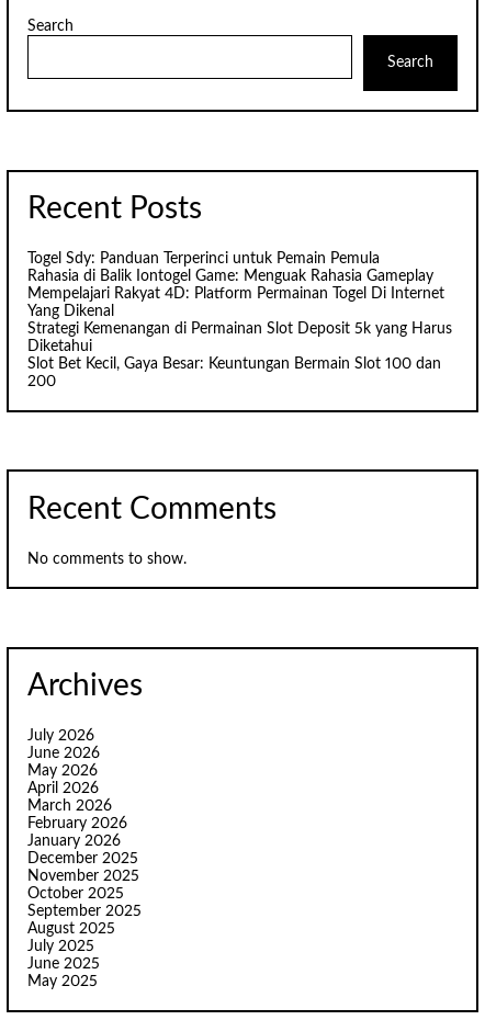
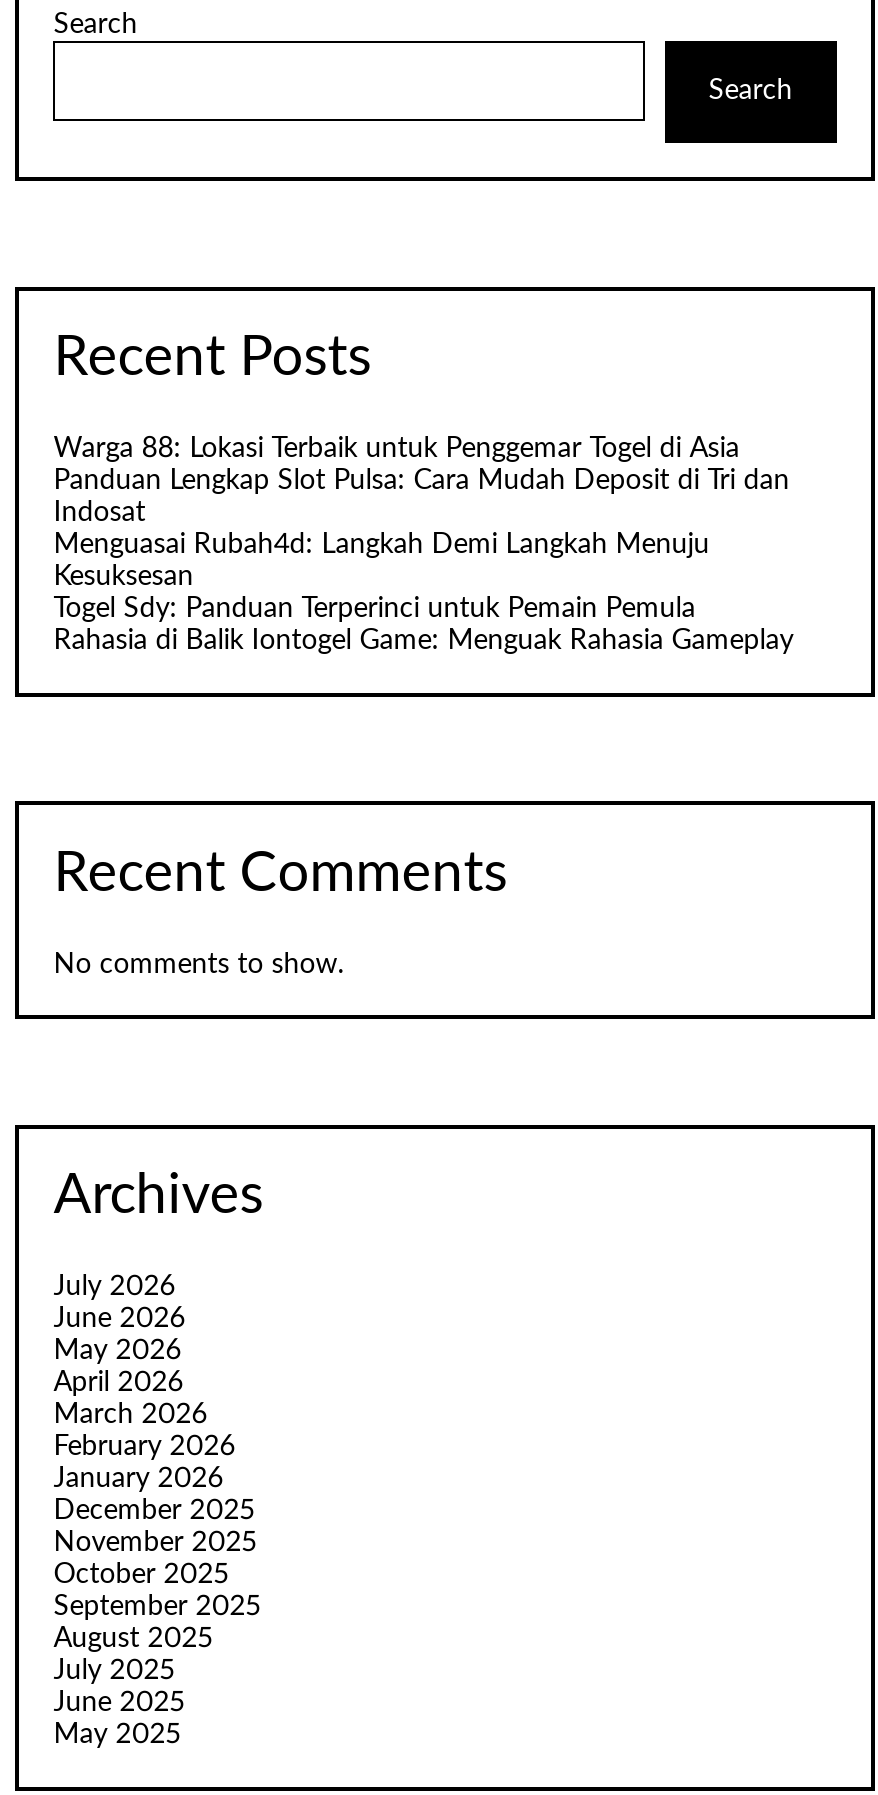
none -> [53,436,789,592] Warga 88: Lokasi Terbaik untuk Penggemar Togel di Asia | Panduan Lengkap Slot Pulsa: Cara Mudah Deposit di Tri dan | Indosat | Menguasai Rubah4d: Langkah Demi Langkah Menuju | Kesuksesan
moved [28,251,434,284] -> [53,596,793,656]: Togel Sdy: Panduan Terperinci untuk Pemain Pemula | Rahasia di Balik Iontogel Game: Menguak Rahasia Gameplay
[28,287,452,390] Mempelajari Rakyat 4D: Platform Permainan Togel Di Internet | Yang Dikenal | Strategi Kemenangan di Permainan Slot Deposit 5k yang Harus | Diketahui | Slot Bet Kecil, Gaya Besar: Keuntungan Bermain Slot 100 dan | 200 -> none

